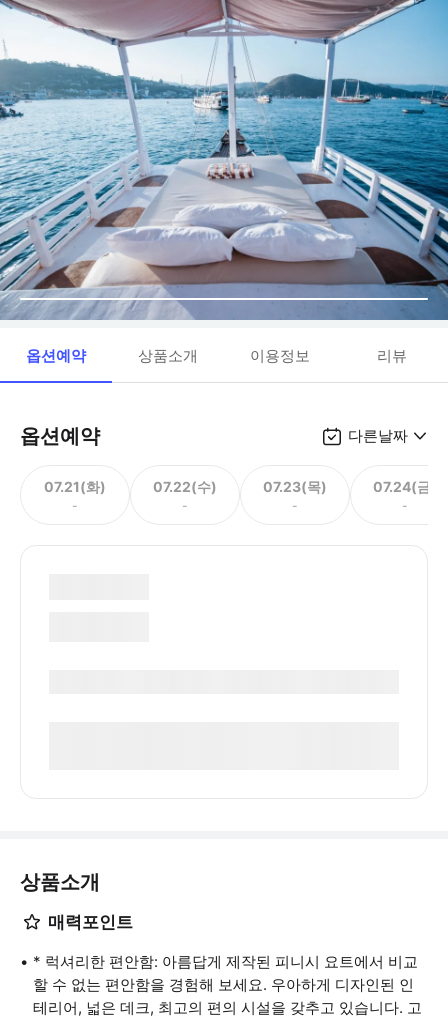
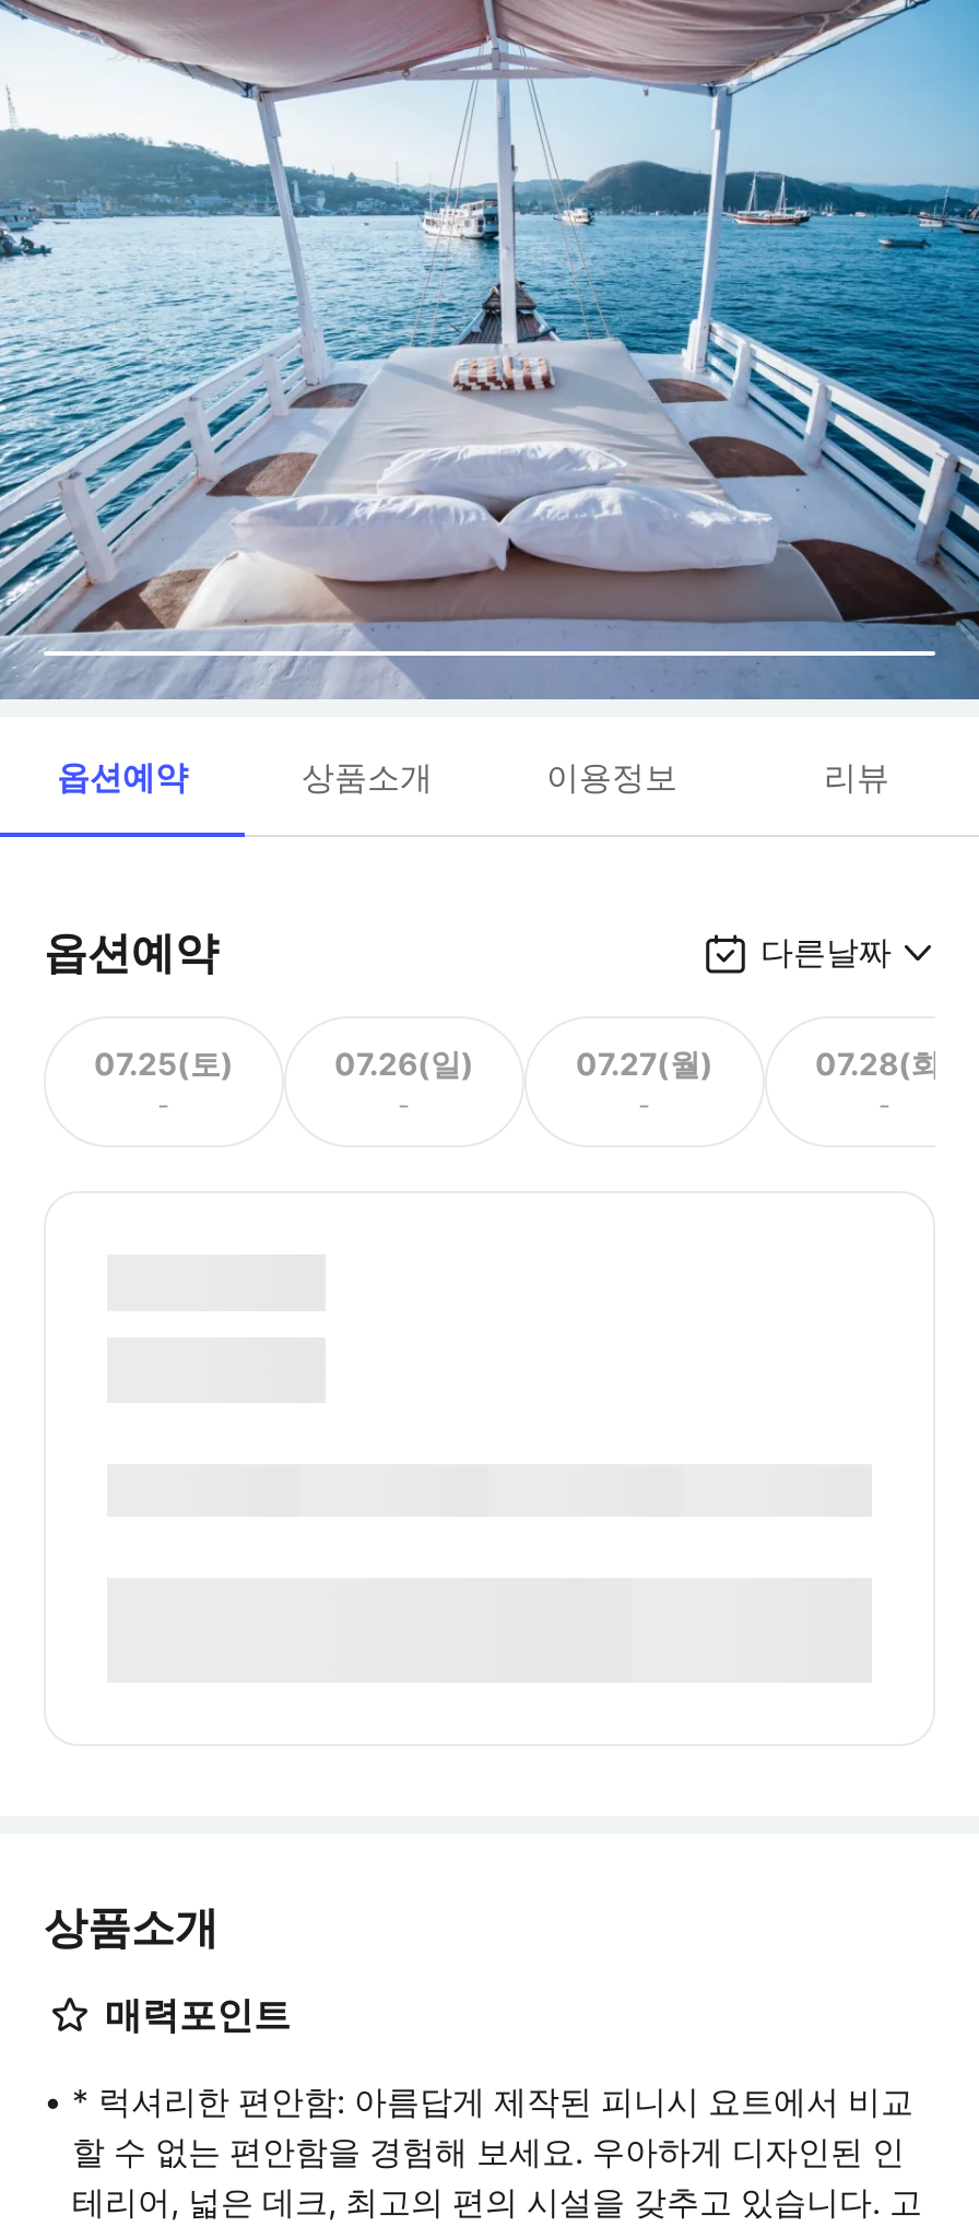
[44,477,106,494] 07.21(화) -> [94,1044,234,1081] 07.25(토)
[153,477,217,494] 07.22(수) -> [334,1044,474,1081] 07.26(일)
[263,477,327,494] 07.23(목) -> [576,1044,713,1081] 07.27(월)
[373,477,437,494] 07.24(금) -> [815,1044,955,1081] 07.28(화)

